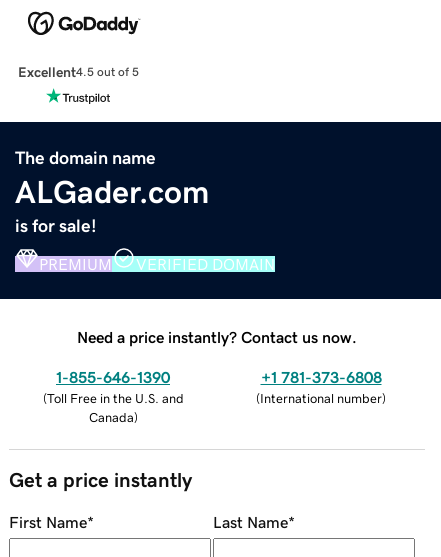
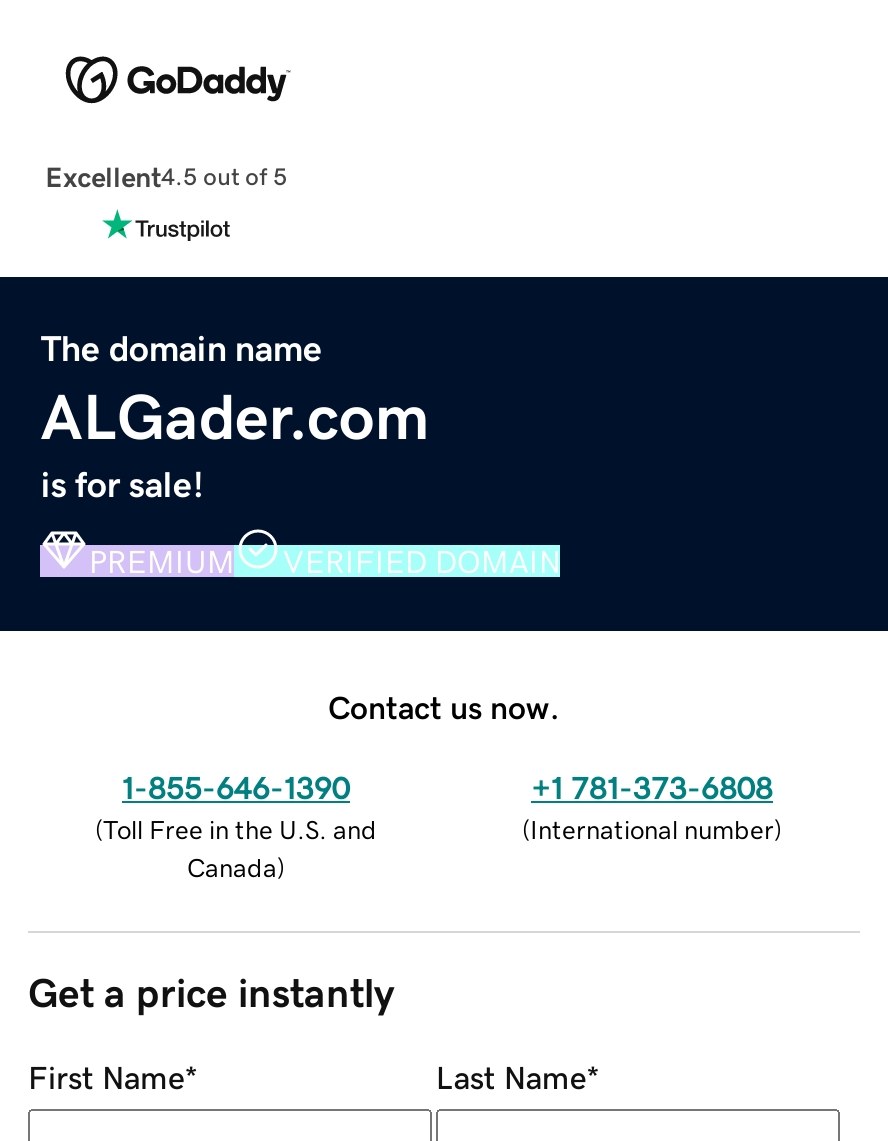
[77,329,357,345] Need a price instantly? Contact us now. -> [328,690,560,722] Contact us now.

